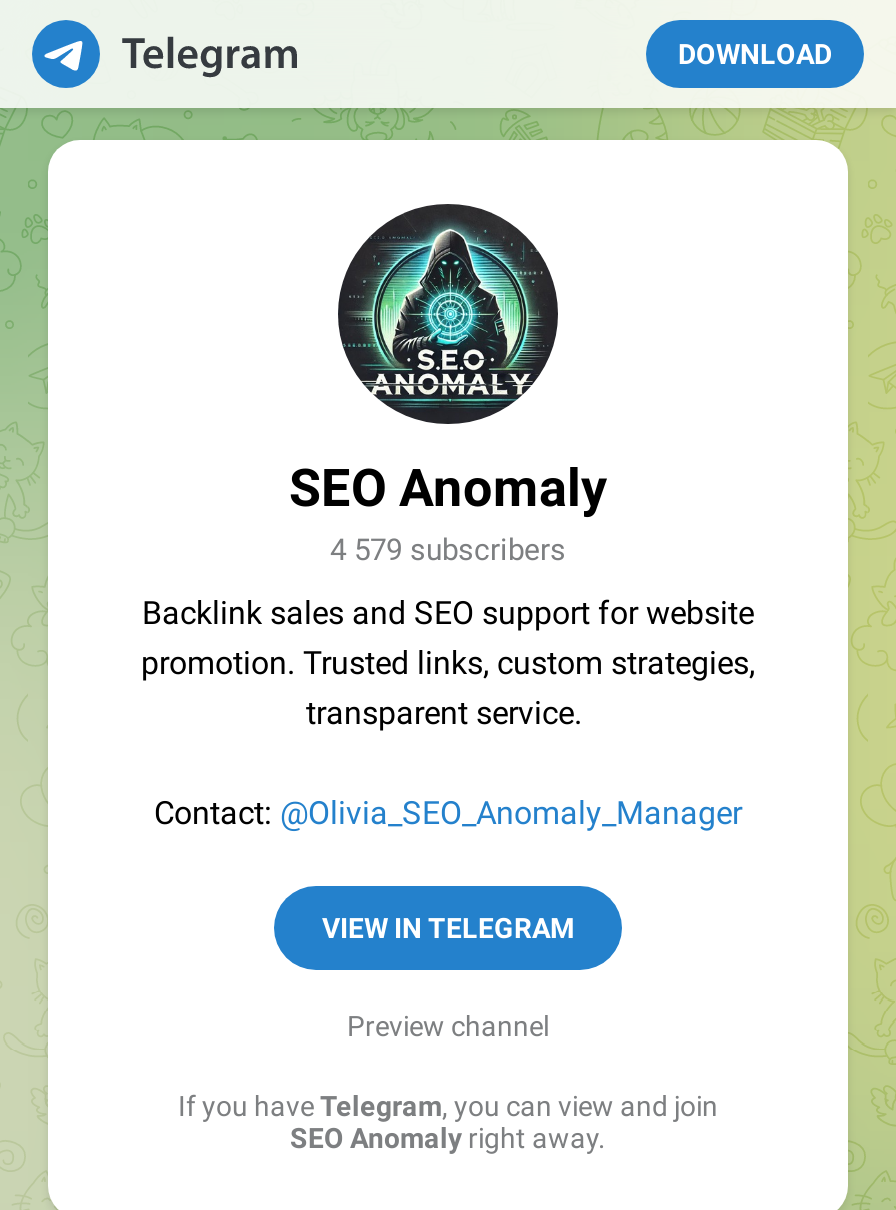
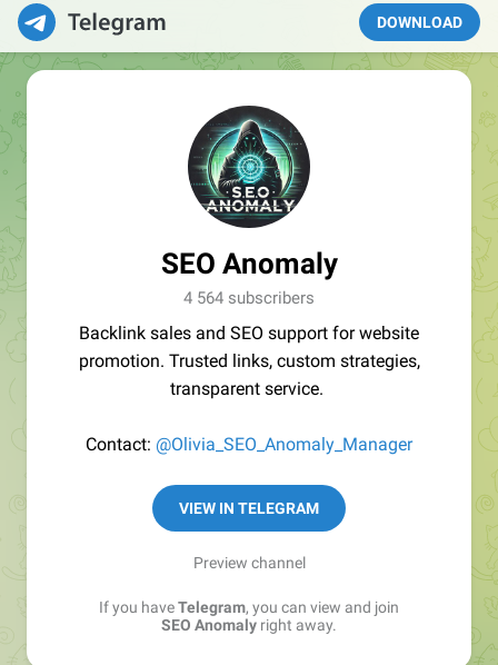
[330,532,566,568] 4 579 subscribers -> [183,288,315,308] 4 564 subscribers

